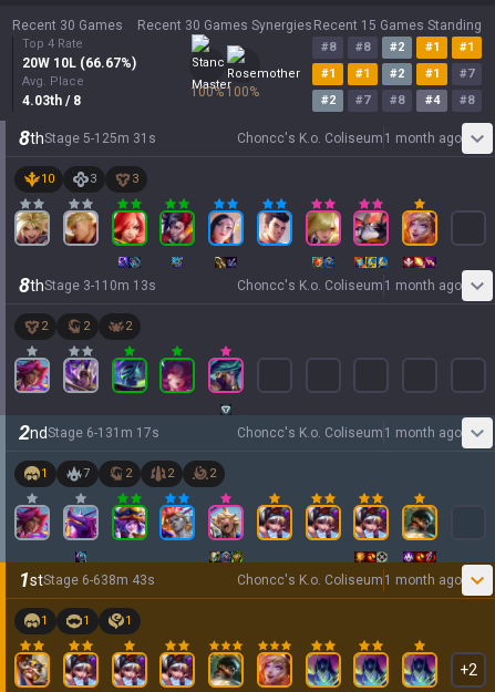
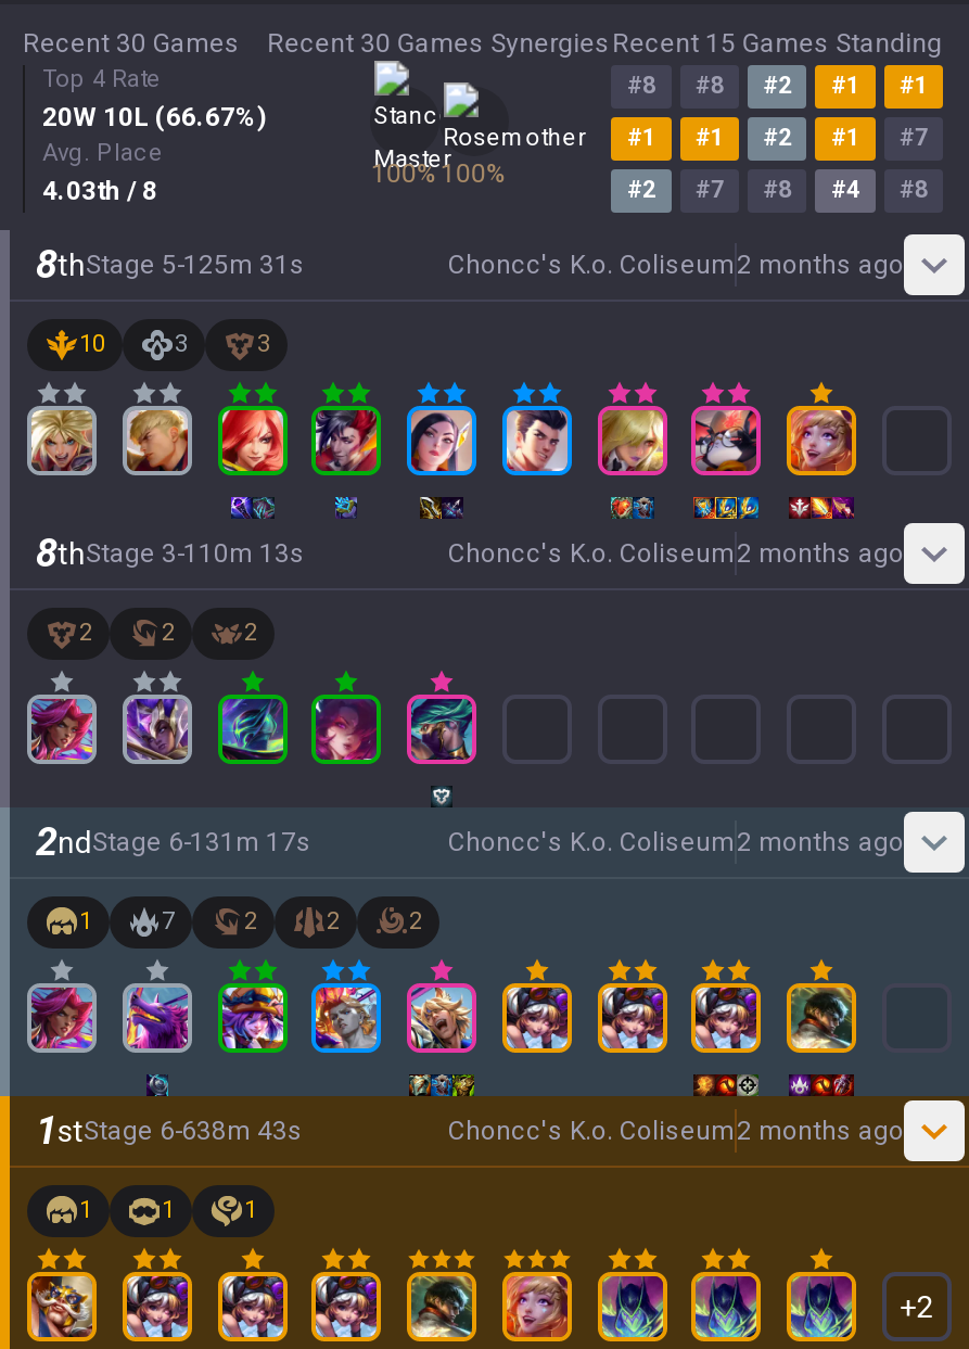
[237,131,462,146] Choncc's K.o. Coliseum 1 month ago -> [448,250,904,280] Choncc's K.o. Coliseum 2 months ago
[237,278,462,293] Choncc's K.o. Coliseum 1 month ago -> [448,538,904,569] Choncc's K.o. Coliseum 2 months ago
[237,425,462,441] Choncc's K.o. Coliseum 1 month ago -> [448,827,904,857] Choncc's K.o. Coliseum 2 months ago
[237,572,462,588] Choncc's K.o. Coliseum 1 month ago -> [448,1116,904,1146] Choncc's K.o. Coliseum 2 months ago

